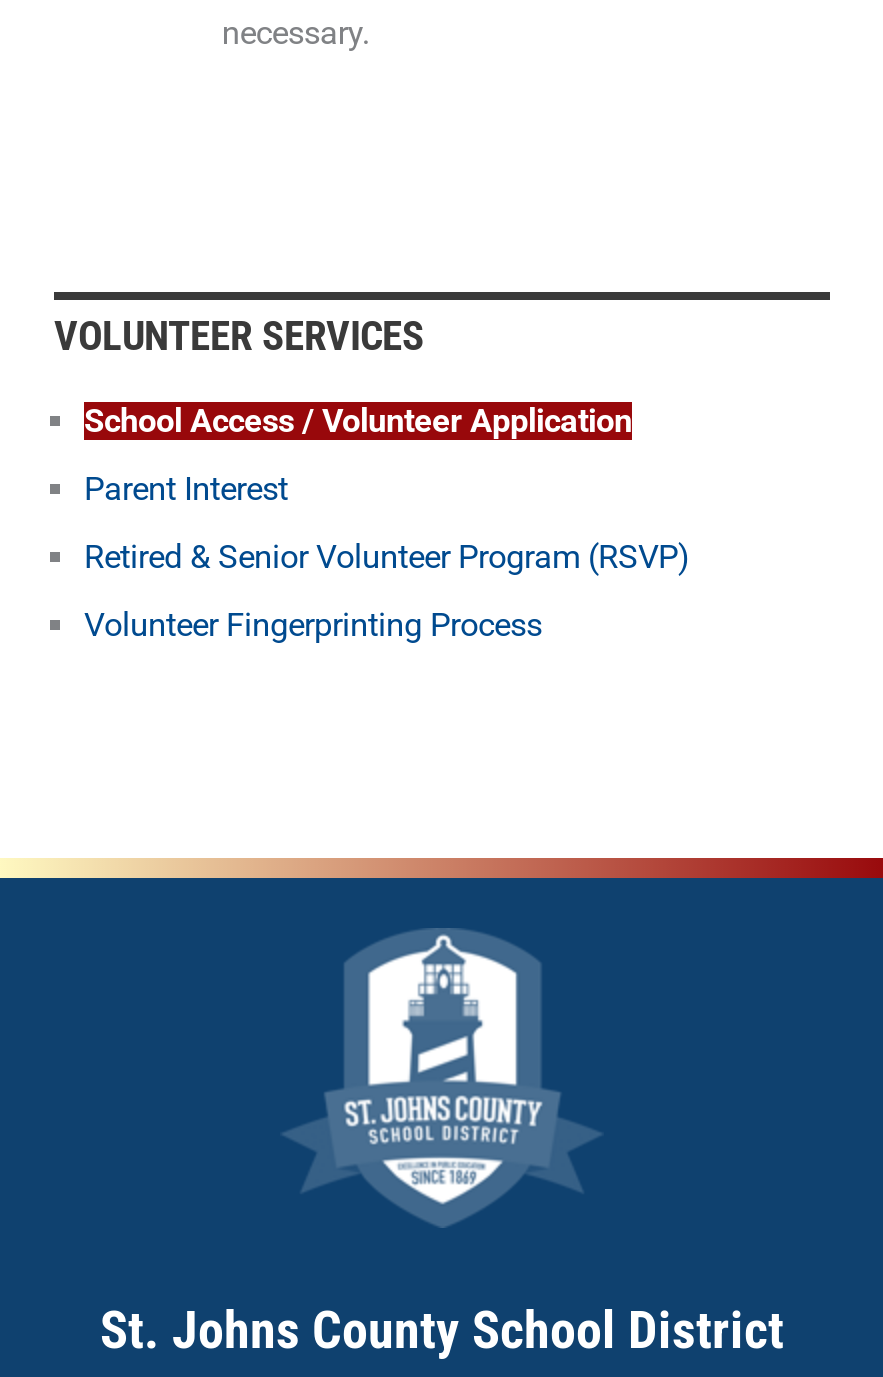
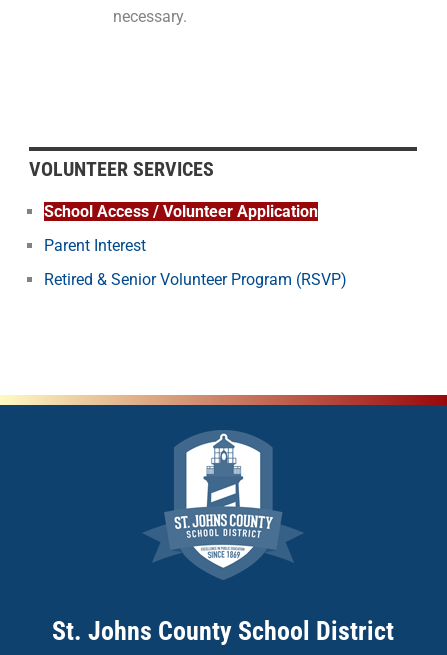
[84,607,542,645] Volunteer Fingerprinting Process -> none

